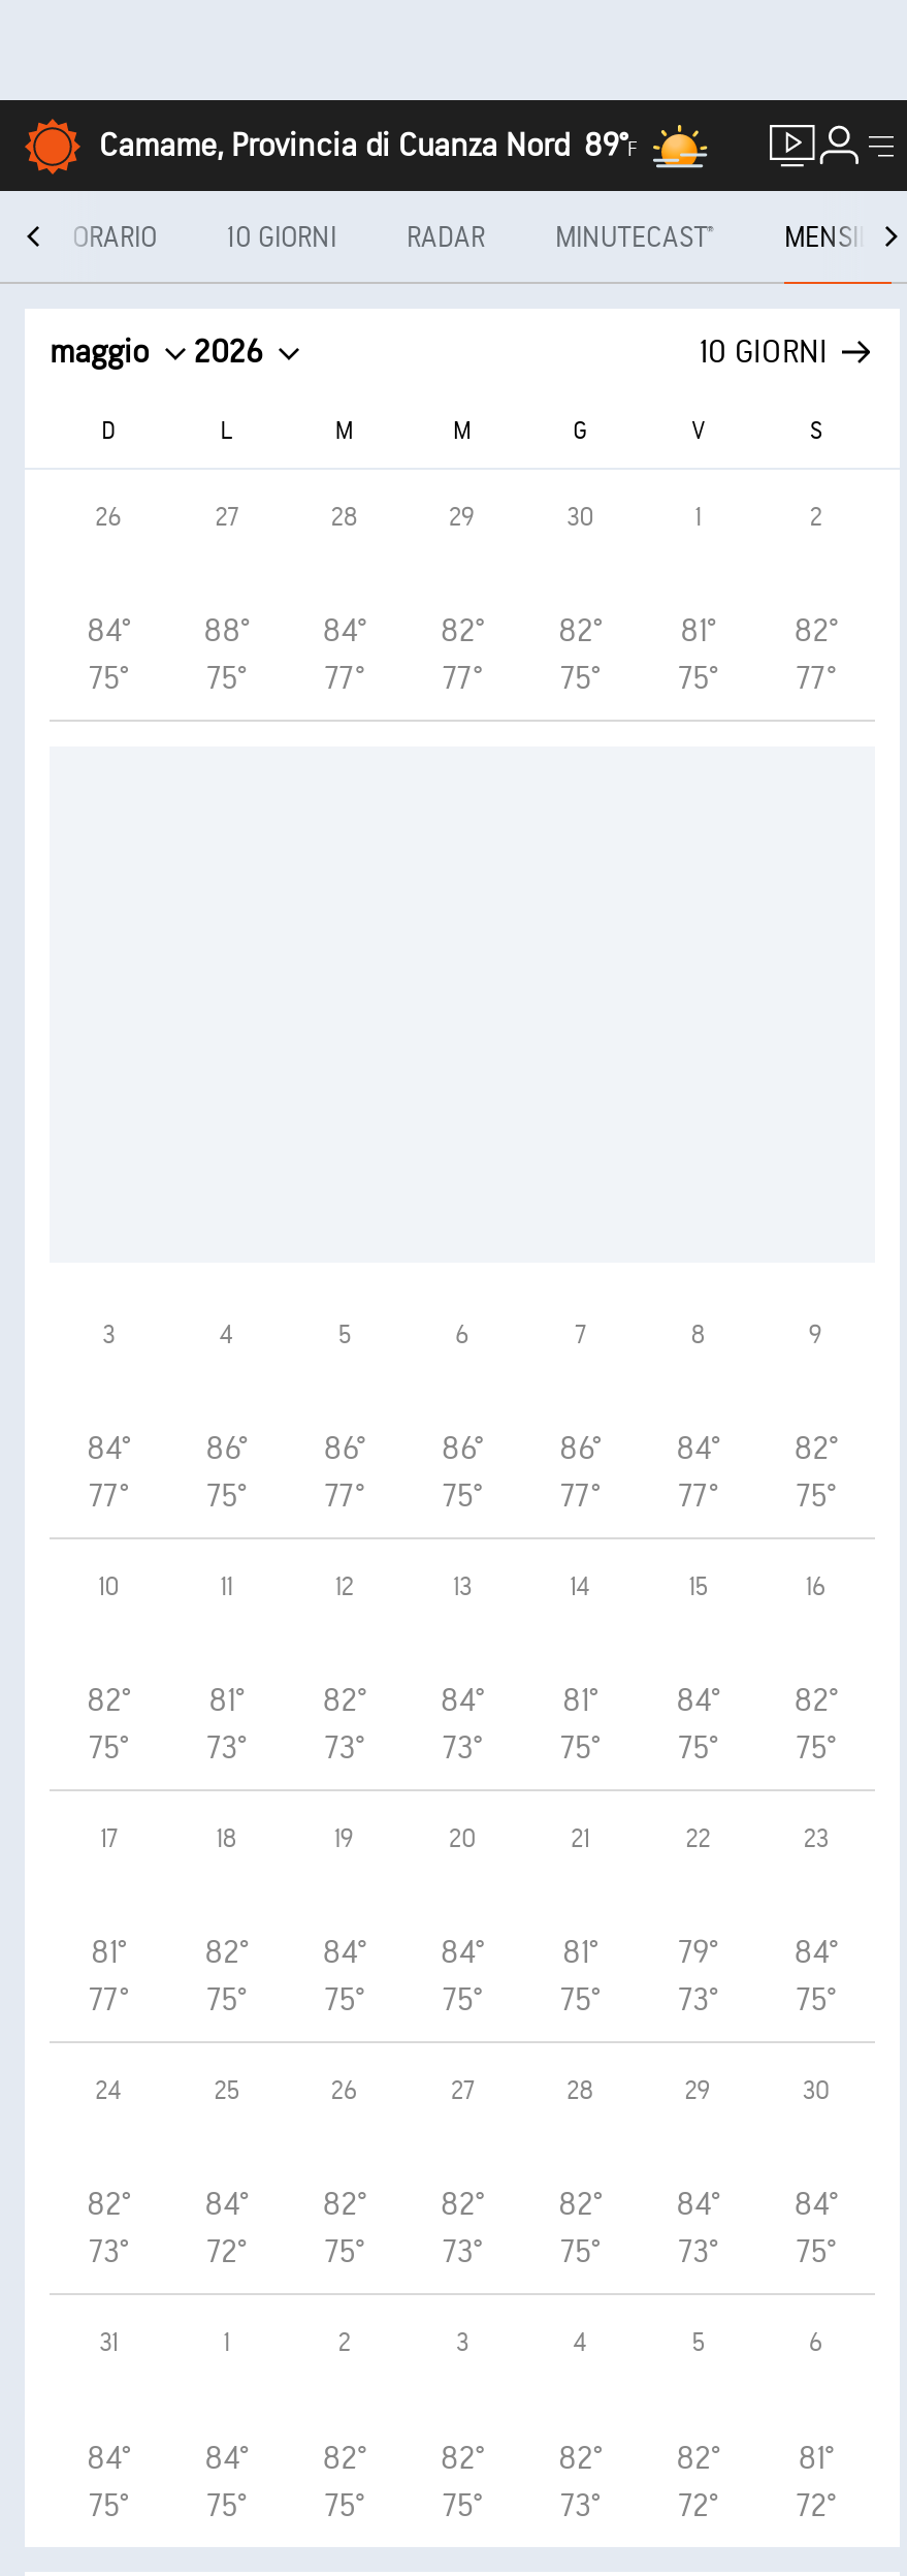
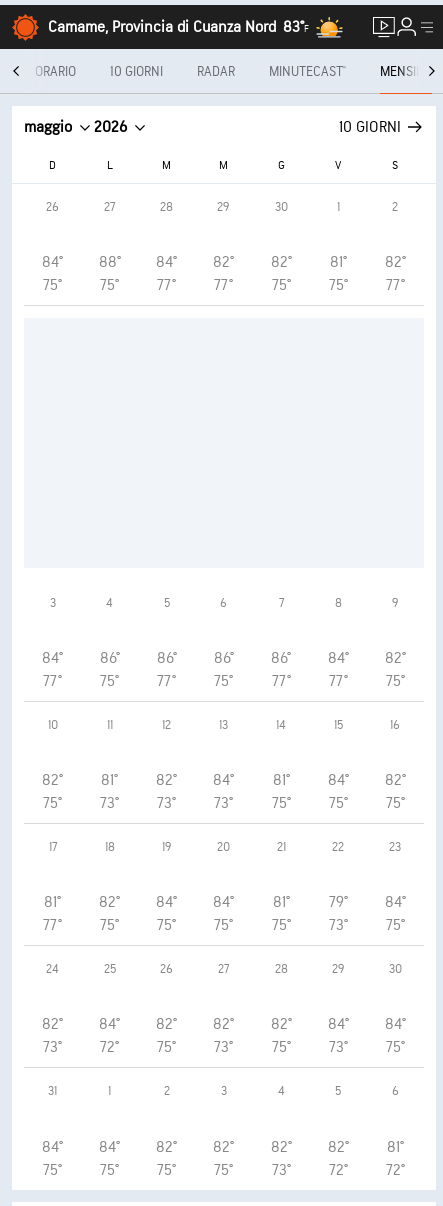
[99,126,638,165] Camame, Provincia di Cuanza Nord 89°F -> [48,17,309,36] Camame, Provincia di Cuanza Nord 83°F

